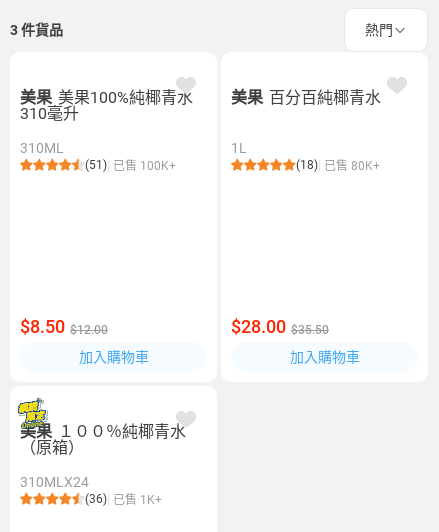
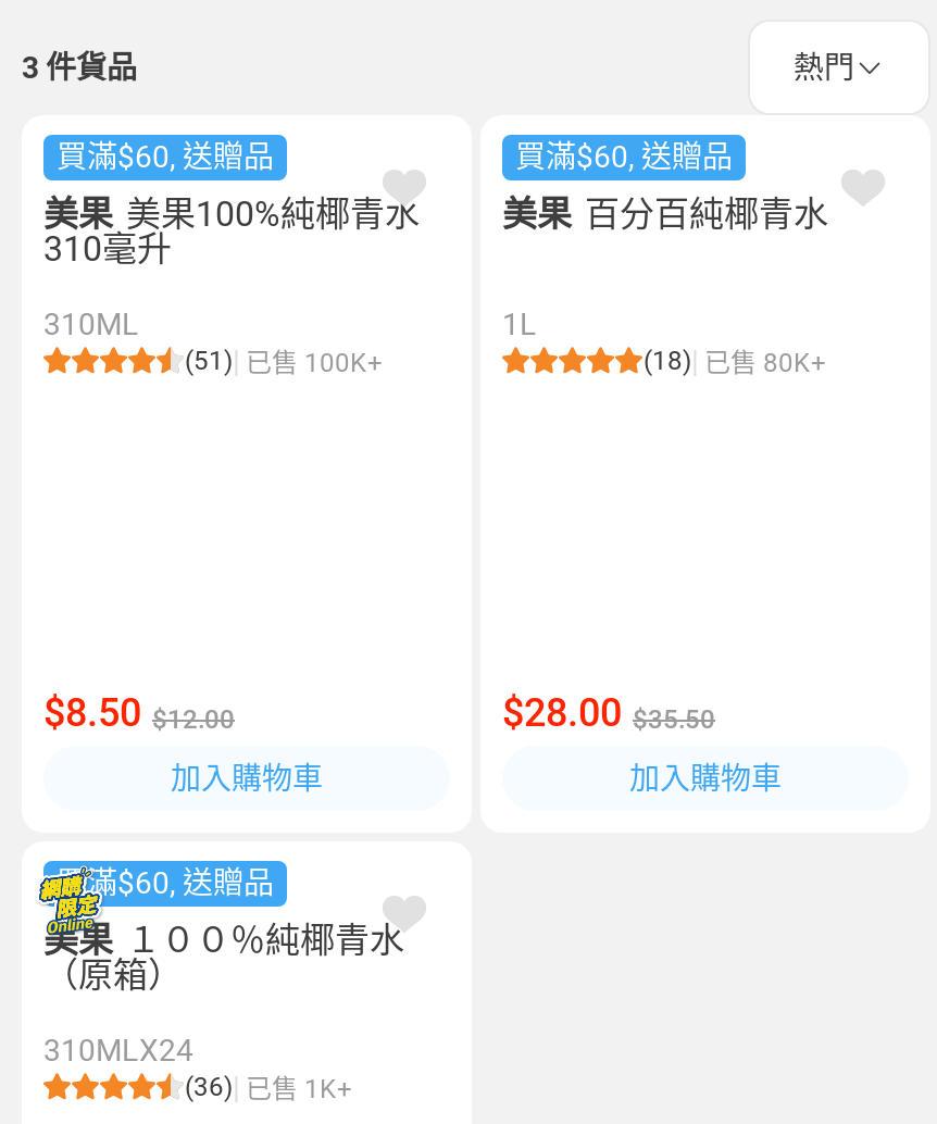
none -> [57,139,274,174] 買滿$60, 送贈品
none -> [515,139,733,174] 買滿$60, 送贈品
none -> [57,865,274,900] 買滿$60, 送贈品

